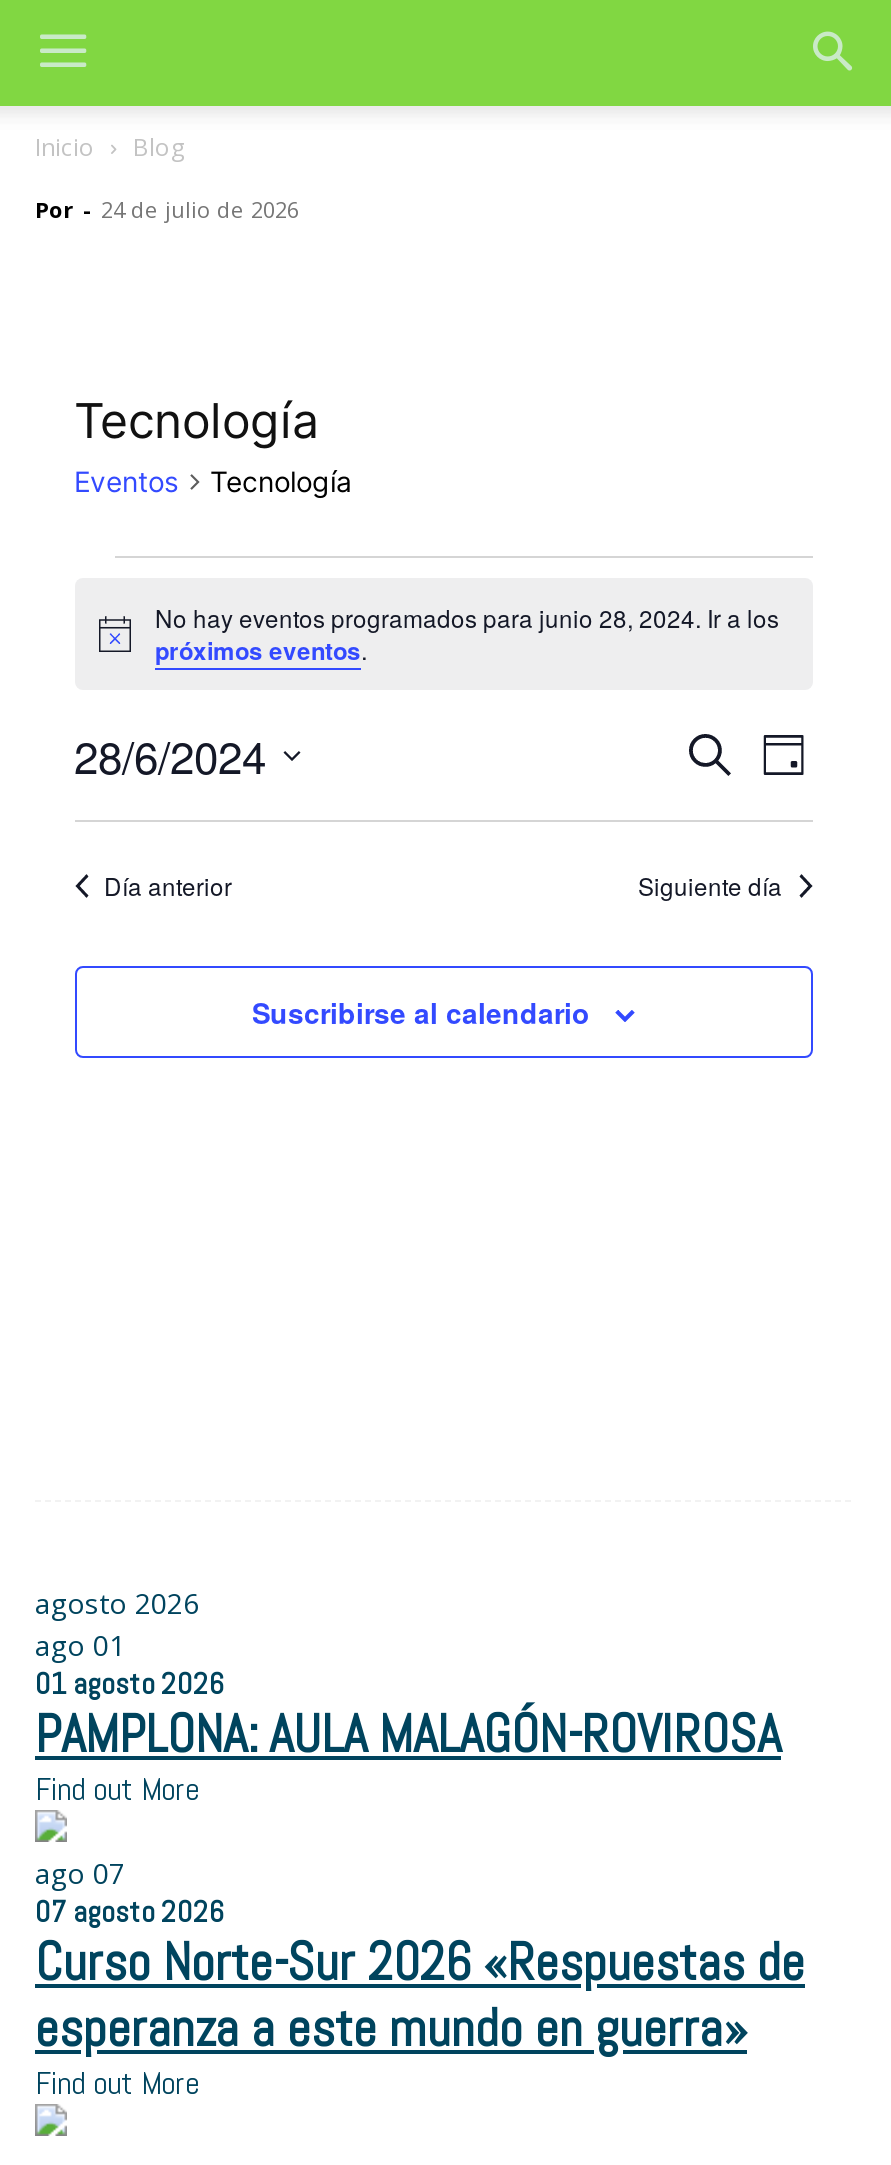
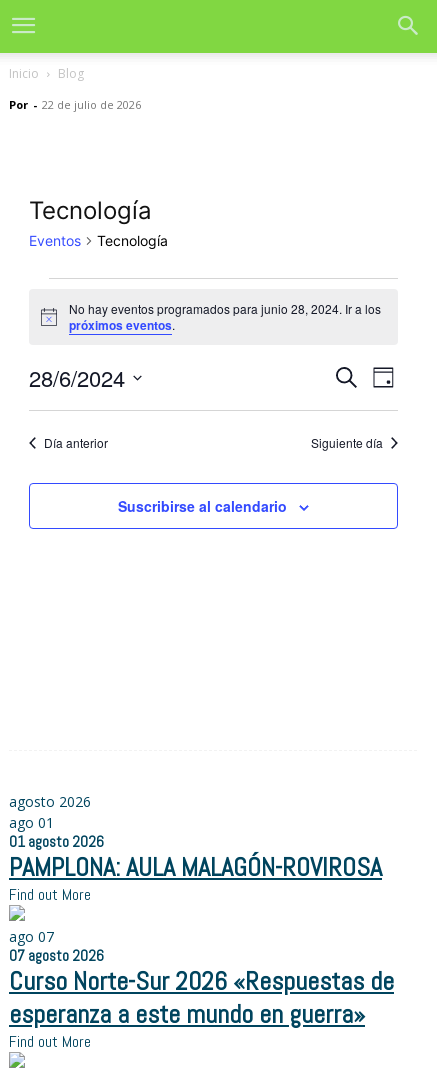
[35,194,299,224] Por - 24 de julio de 2026 -> [9,97,141,112] Por - 22 de julio de 2026

